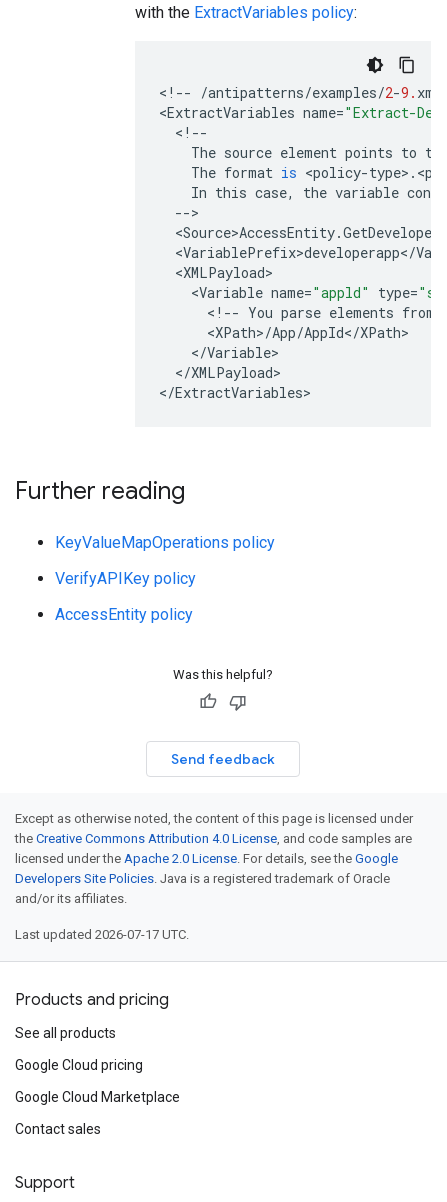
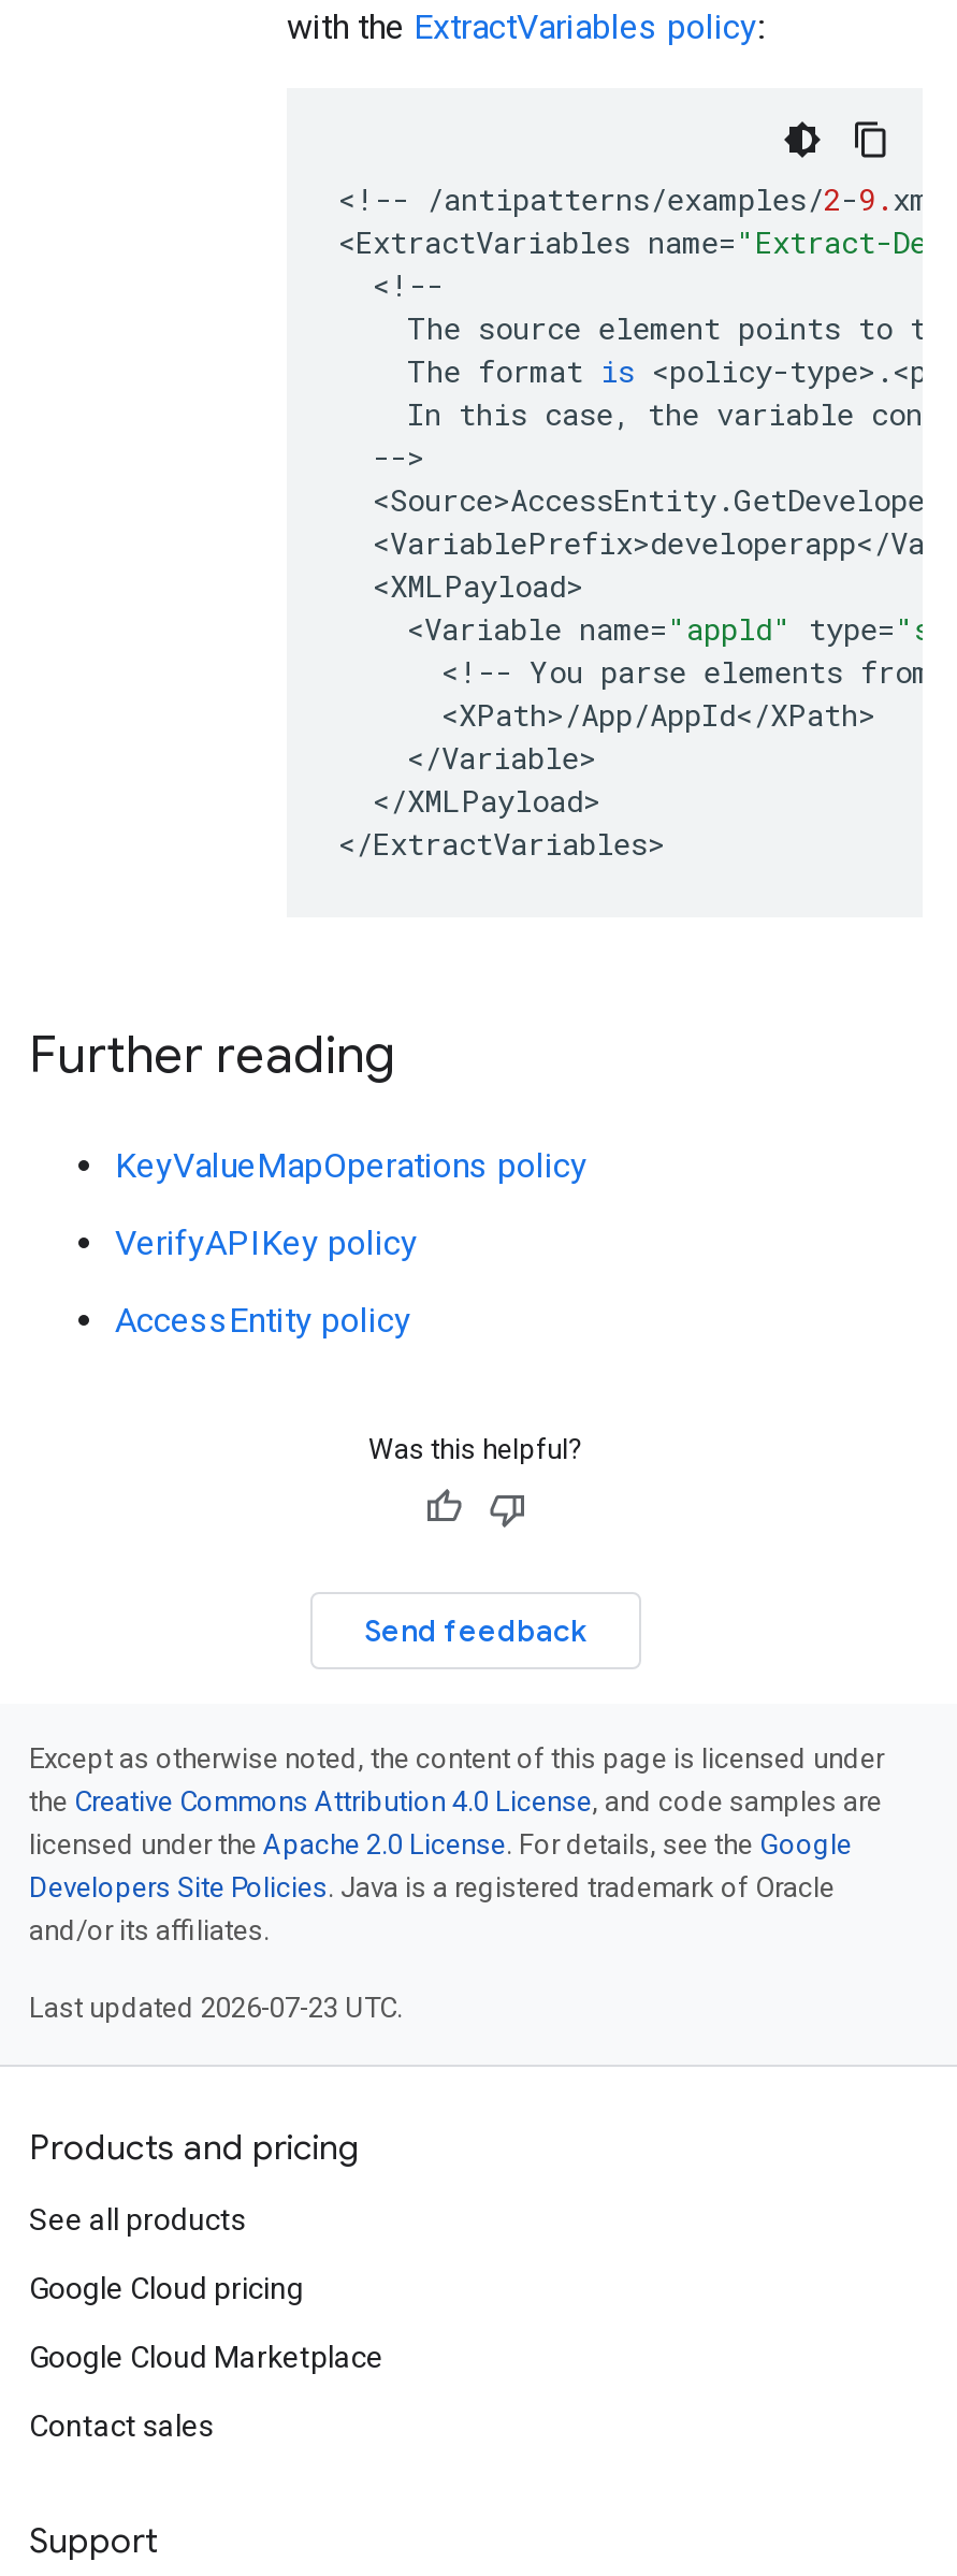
[15,927,189,942] Last updated 2026-07-17 UTC. -> [29,1992,403,2024] Last updated 2026-07-23 UTC.

